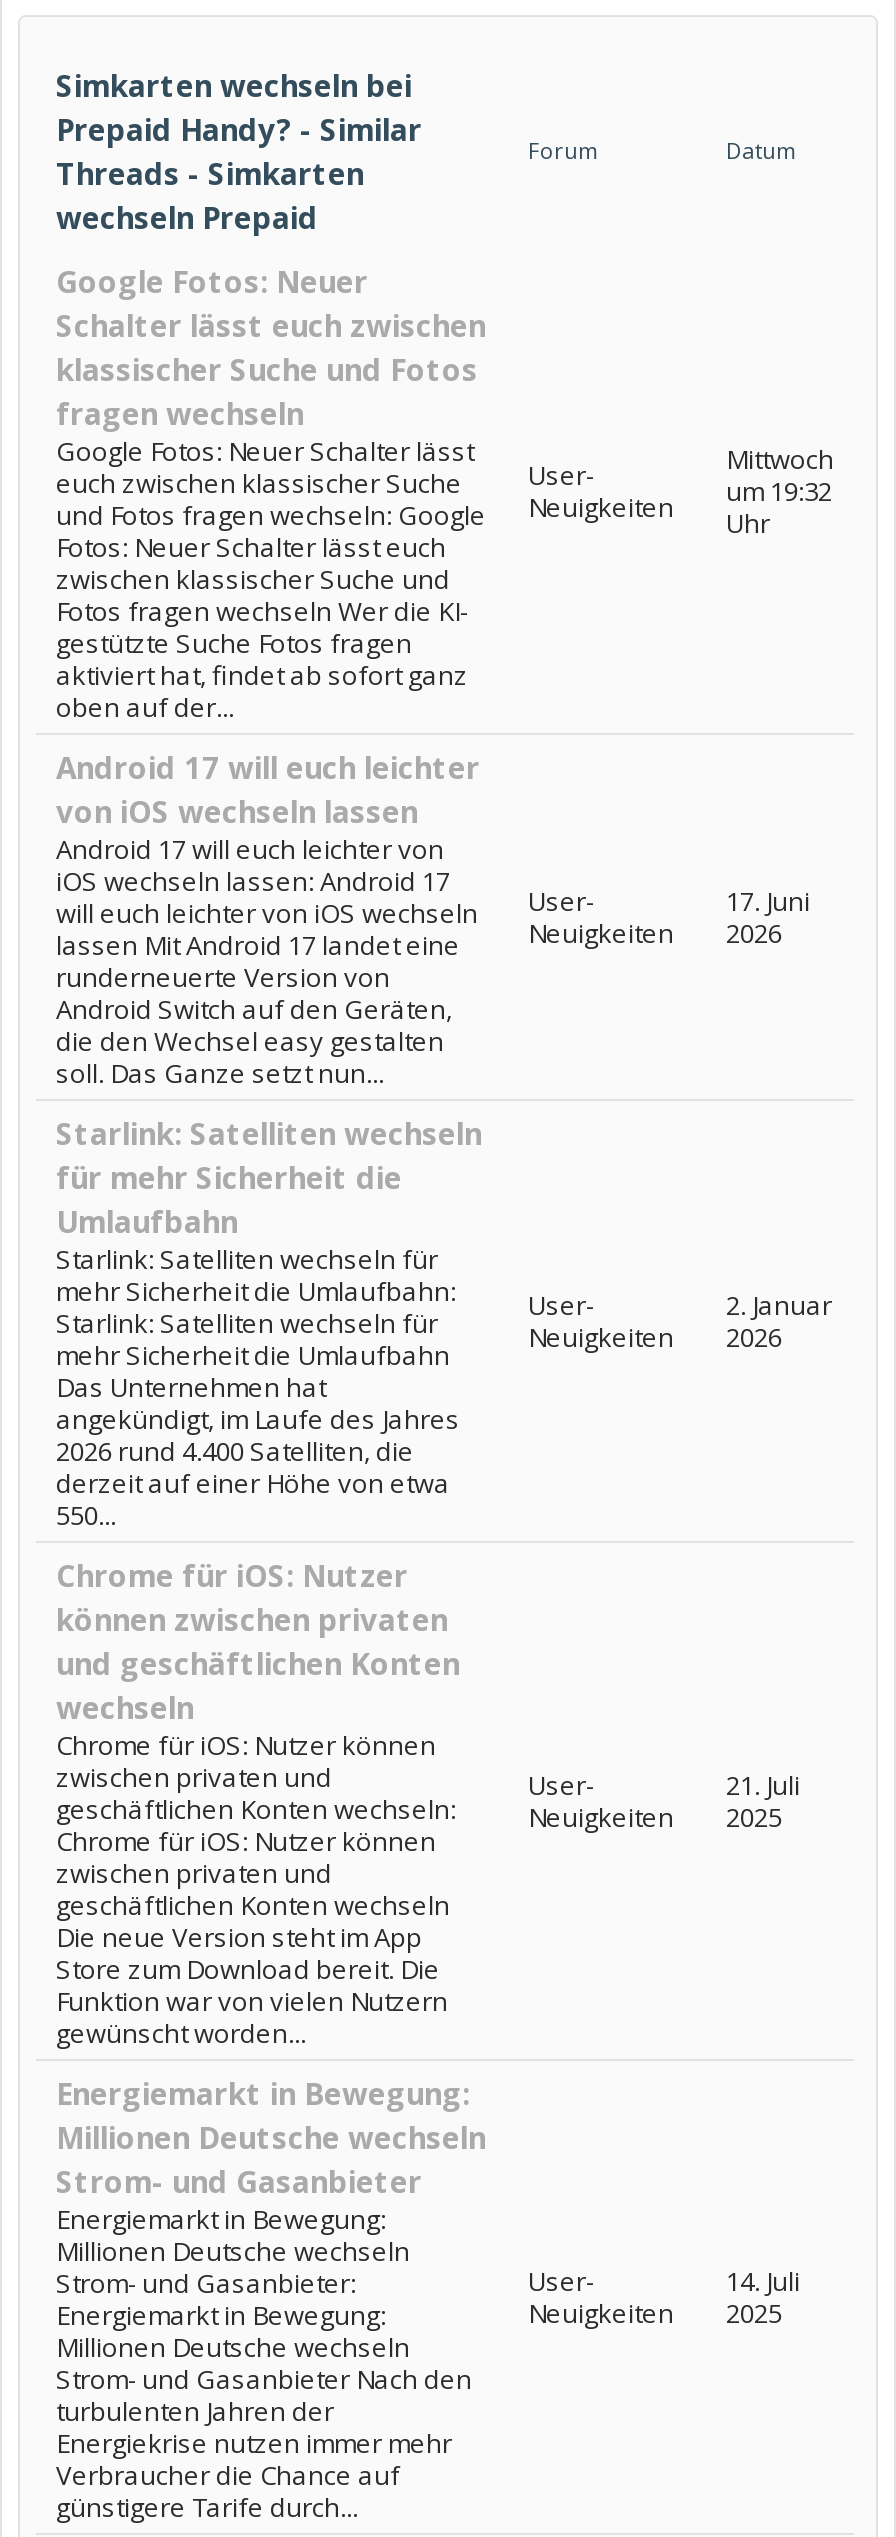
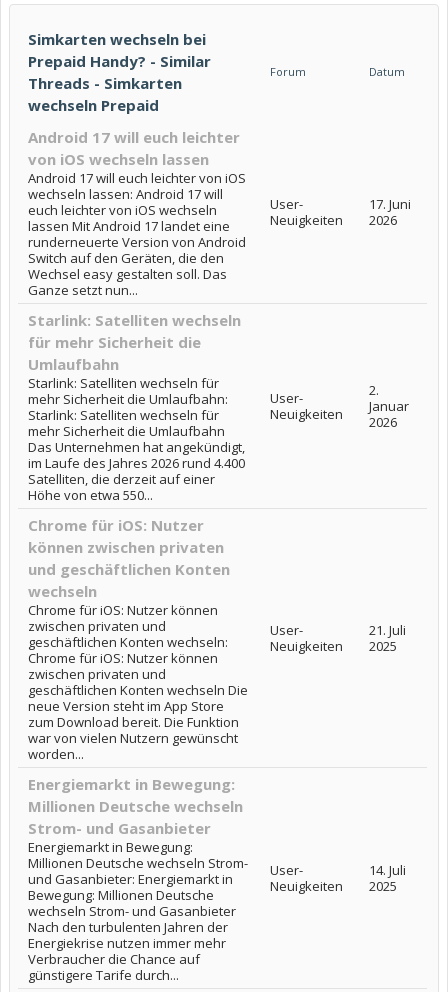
[56,262,486,726] Google Fotos: Neuer | Schalter lässt euch zwischen | klassischer Suche und Fotos | fragen wechseln | Google Fotos: Neuer Schalter lässt | euch zwischen klassischer Suche | und Fotos fragen wechseln: Google | Fotos: Neuer Schalter lässt euch | zwischen klassischer Suche und | Fotos fragen wechseln Wer die KI- | gestützte Suche Fotos fragen | aktiviert hat, findet ab sofort ganz | oben auf der... -> none
[726,442,834,542] Mittwoch | um 19:32 | Uhr -> none
[528,458,674,526] User- | Neuigkeiten -> none

